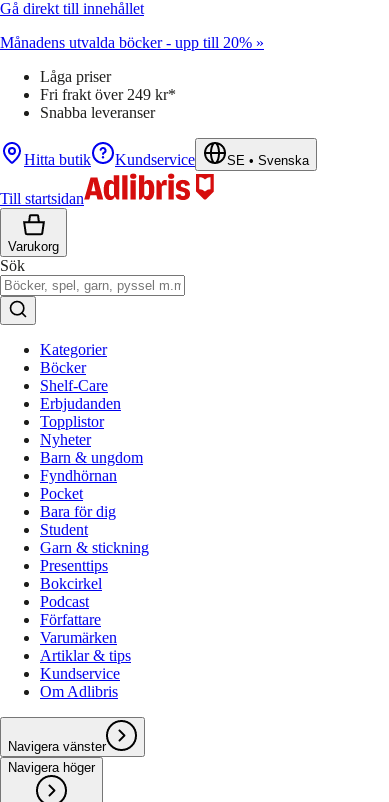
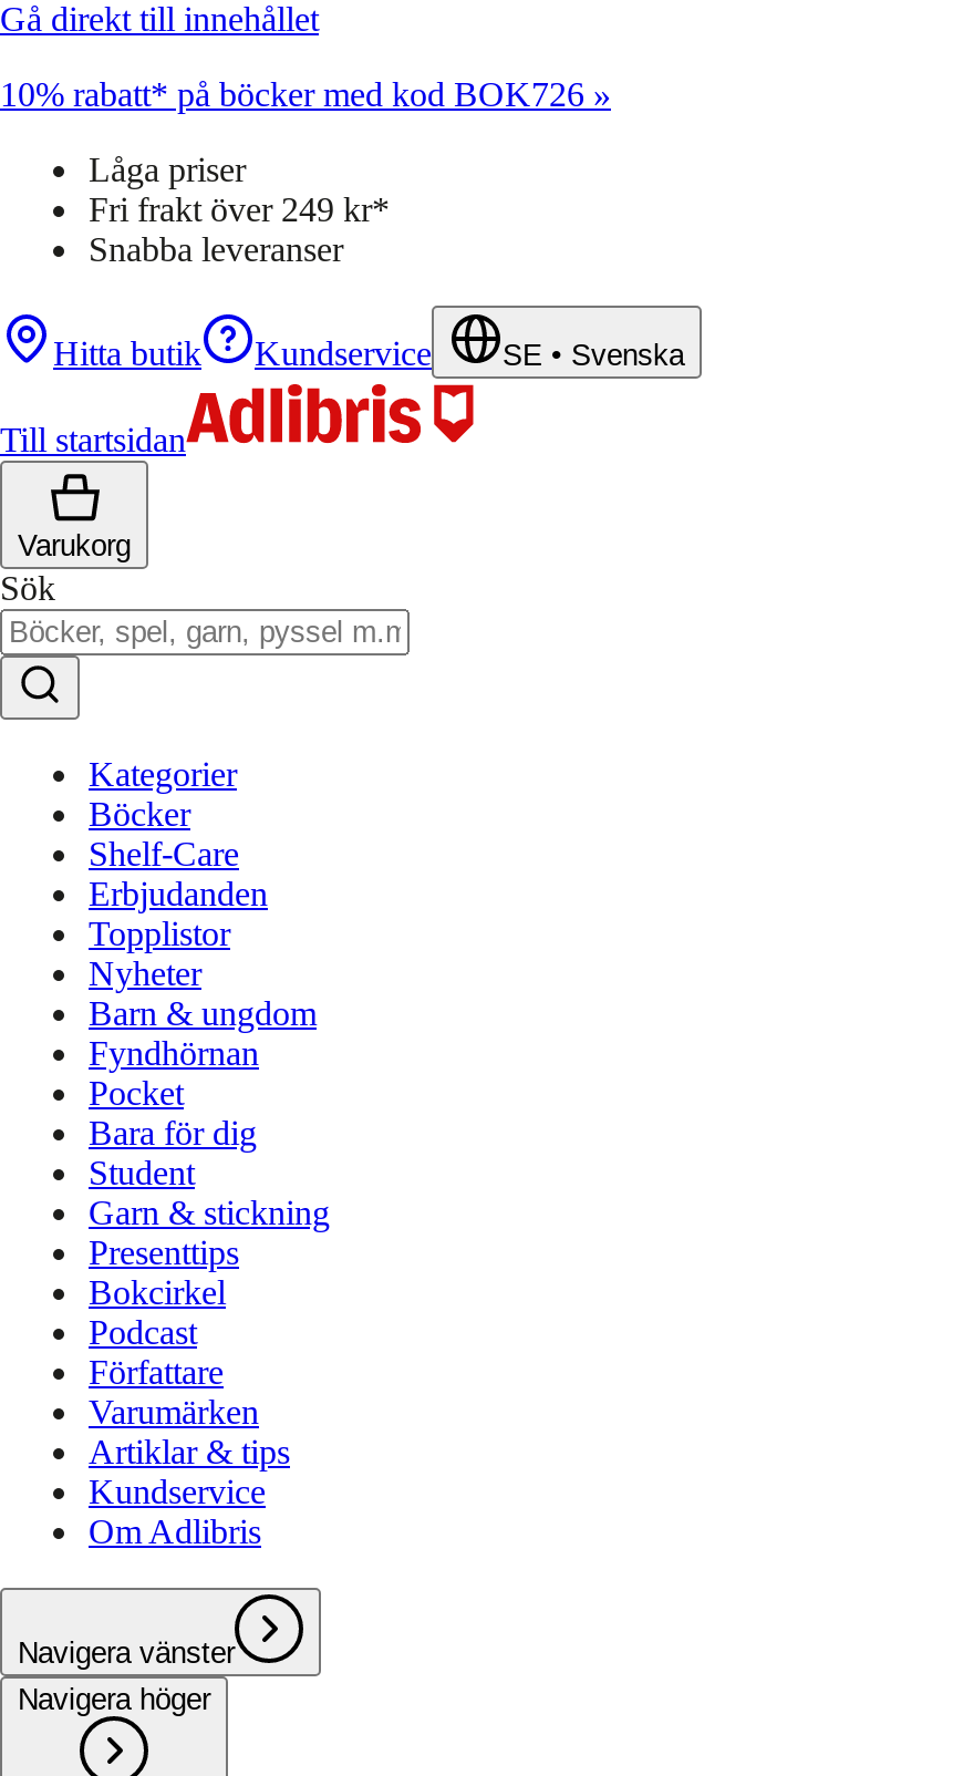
[0,34,264,51] Månadens utvalda böcker - upp till 20% » -> [0,75,611,113] 10% rabatt* på böcker med kod BOK726 »

